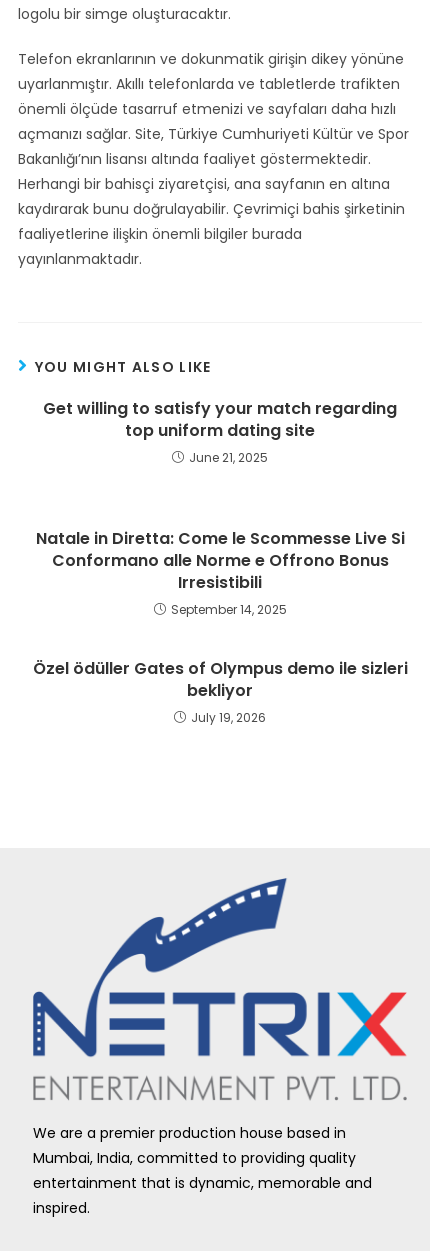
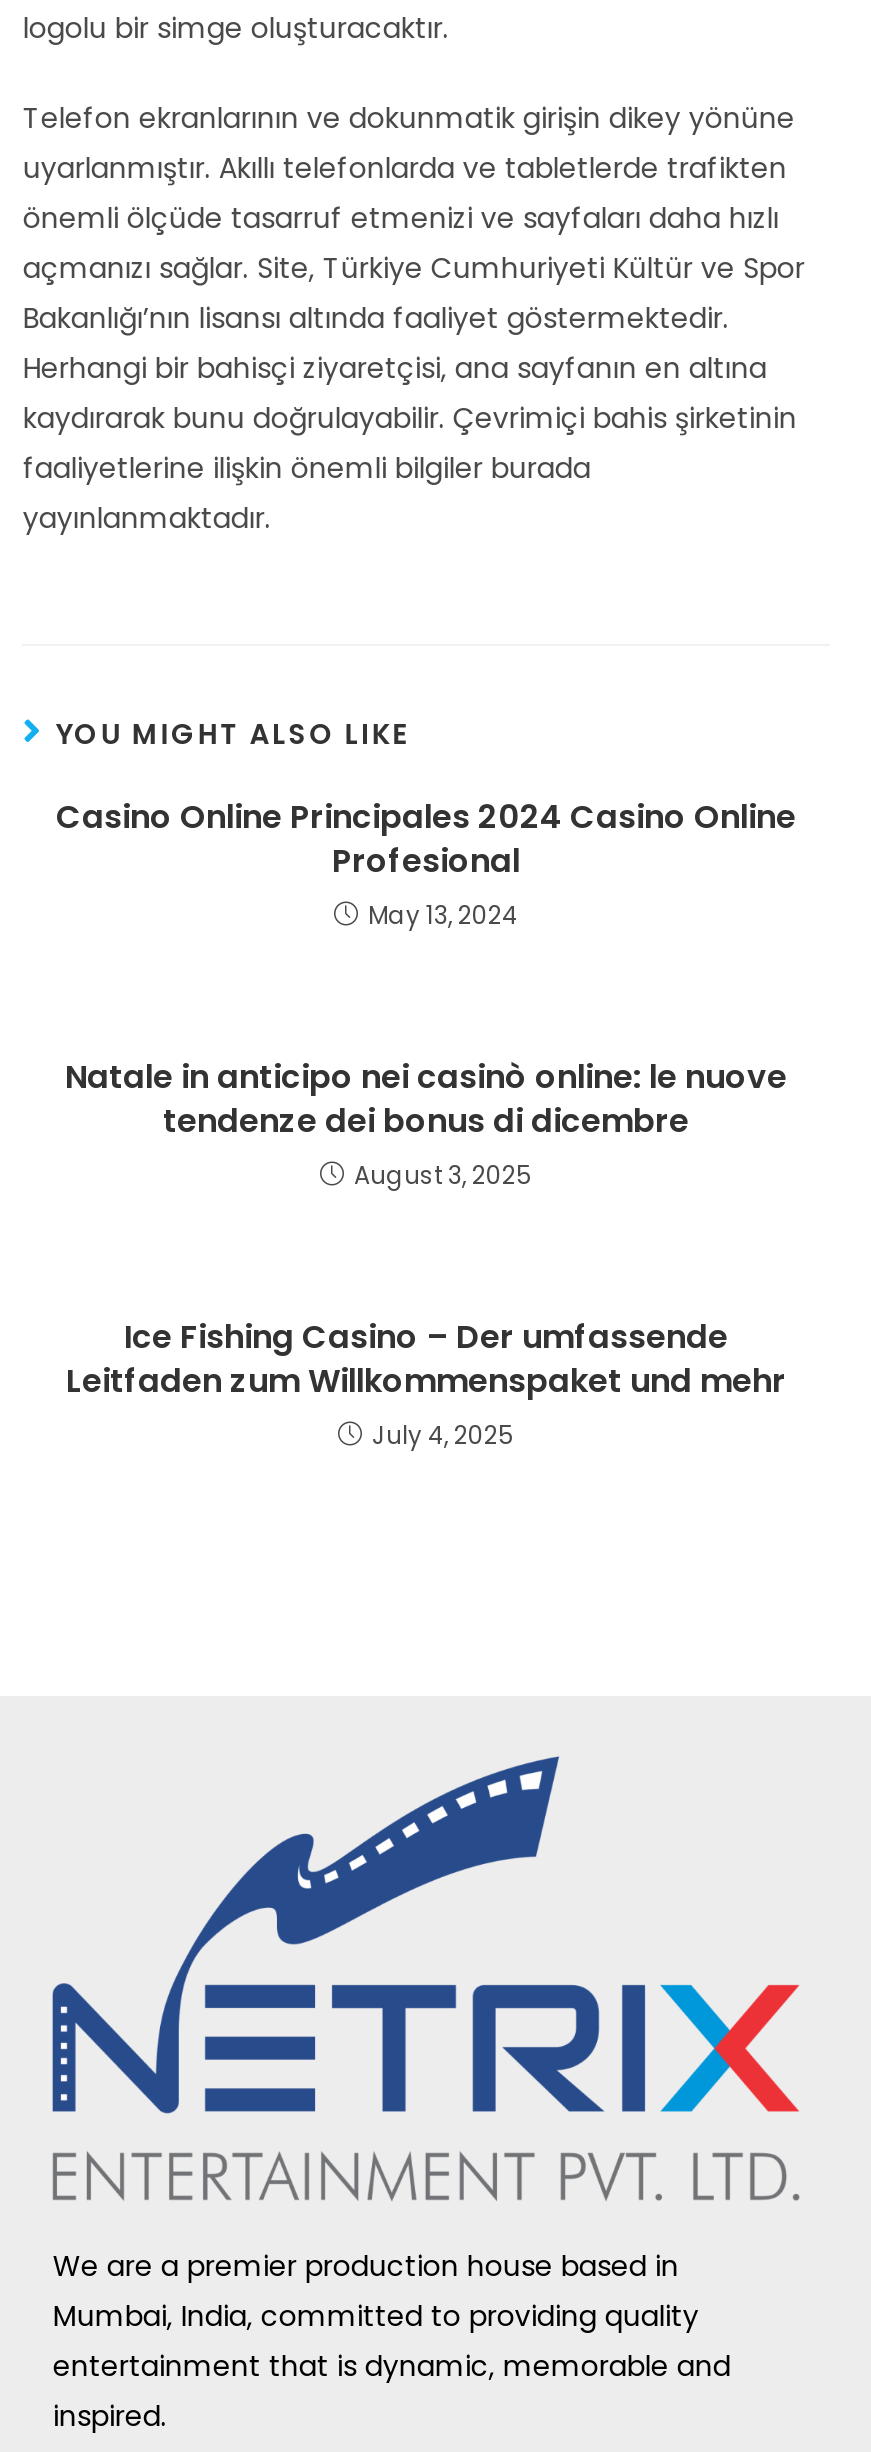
[43,397,397,466] Get willing to satisfy your match regarding | top uniform dating site | June 21, 2025 -> [56,794,796,932] Casino Online Principales 2024 Casino Online | Profesional | May 13, 2024
[35,527,404,618] Natale in Diretta: Come le Scommesse Live Si | Conformano alle Norme e Offrono Bonus | Irresistibili | September 14, 2025 -> [65,1054,787,1192] Natale in anticipo nei casinò online: le nuove | tendenze dei bonus di dicembre | August 3, 2025
[32,657,407,726] Özel ödüller Gates of Olympus demo ile sizleri | bekliyor | July 19, 2026 -> [66,1314,786,1452] Ice Fishing Casino – Der umfassende | Leitfaden zum Willkommenspaket und mehr | July 4, 2025

